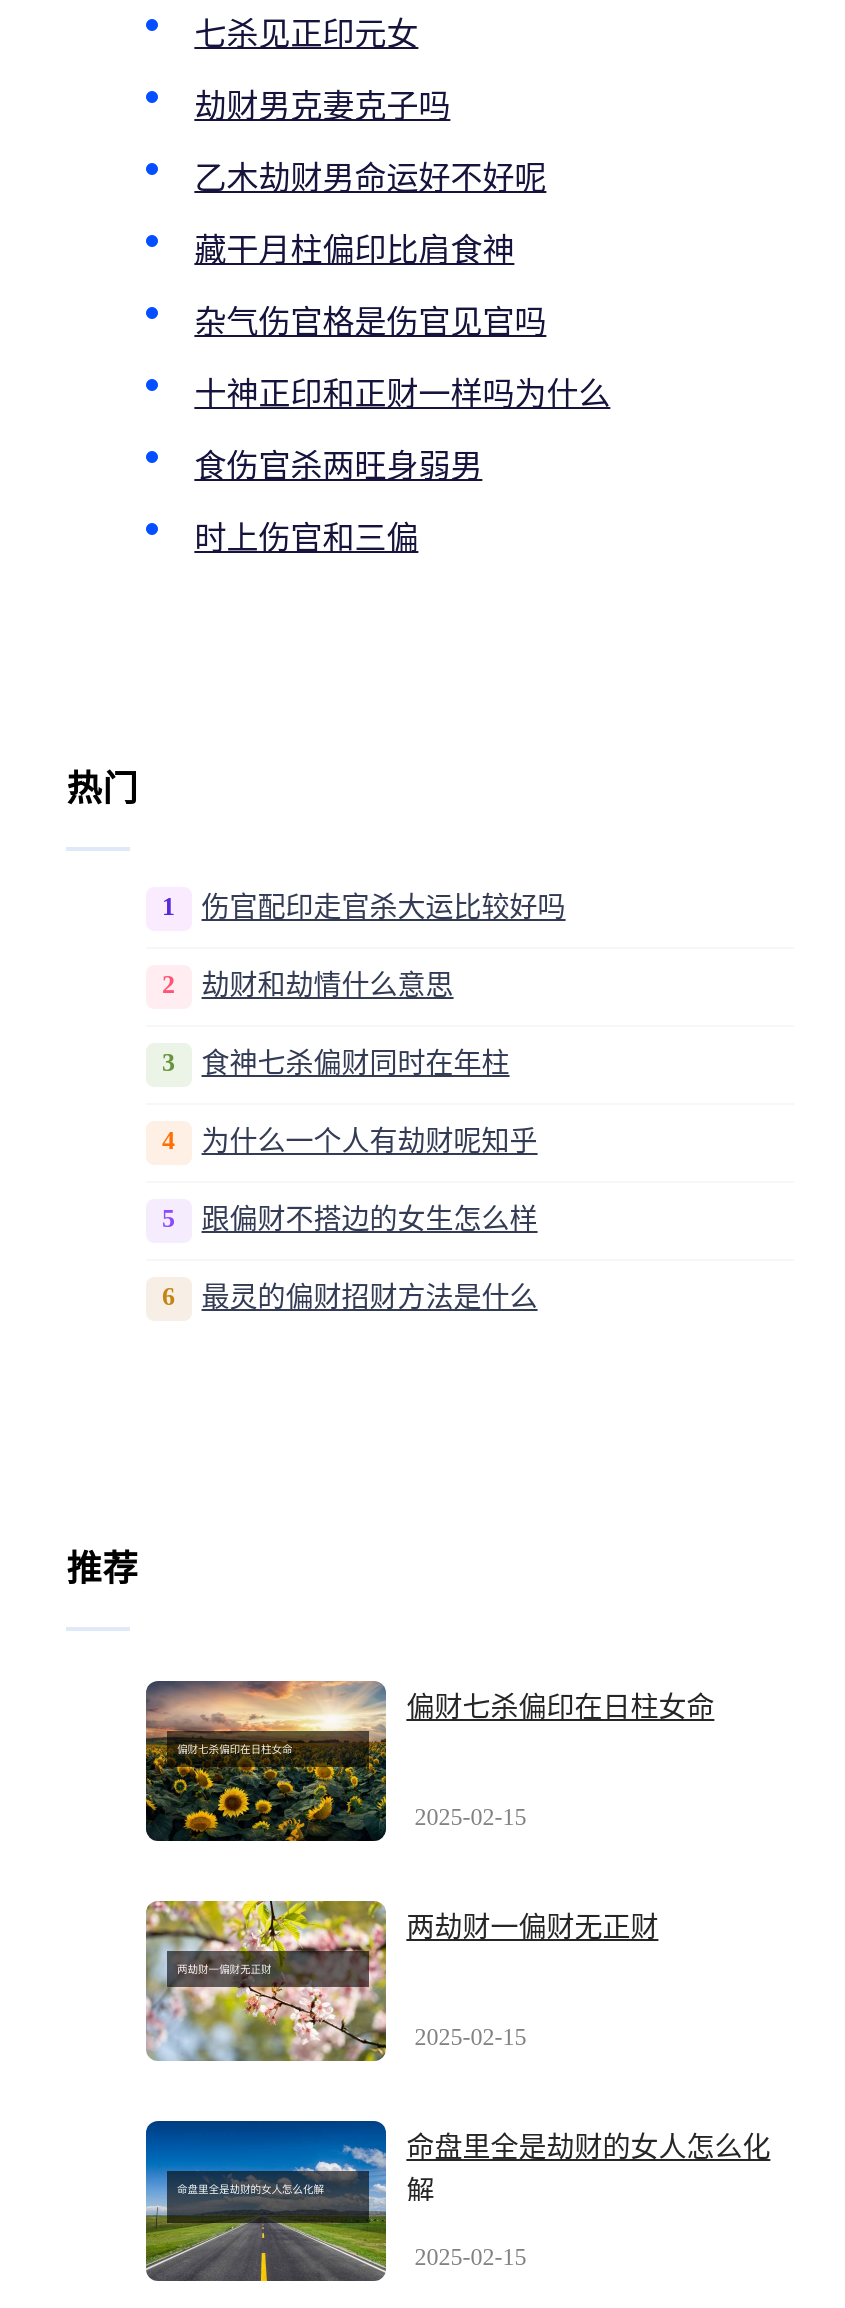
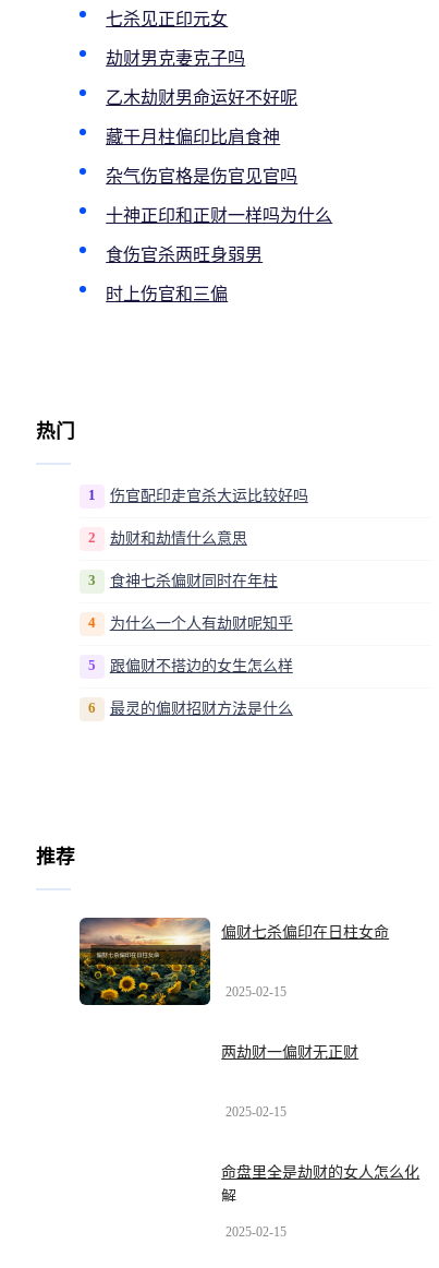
[144,1899,388,2063] [image] -> none
[144,2119,388,2283] [image] -> none

